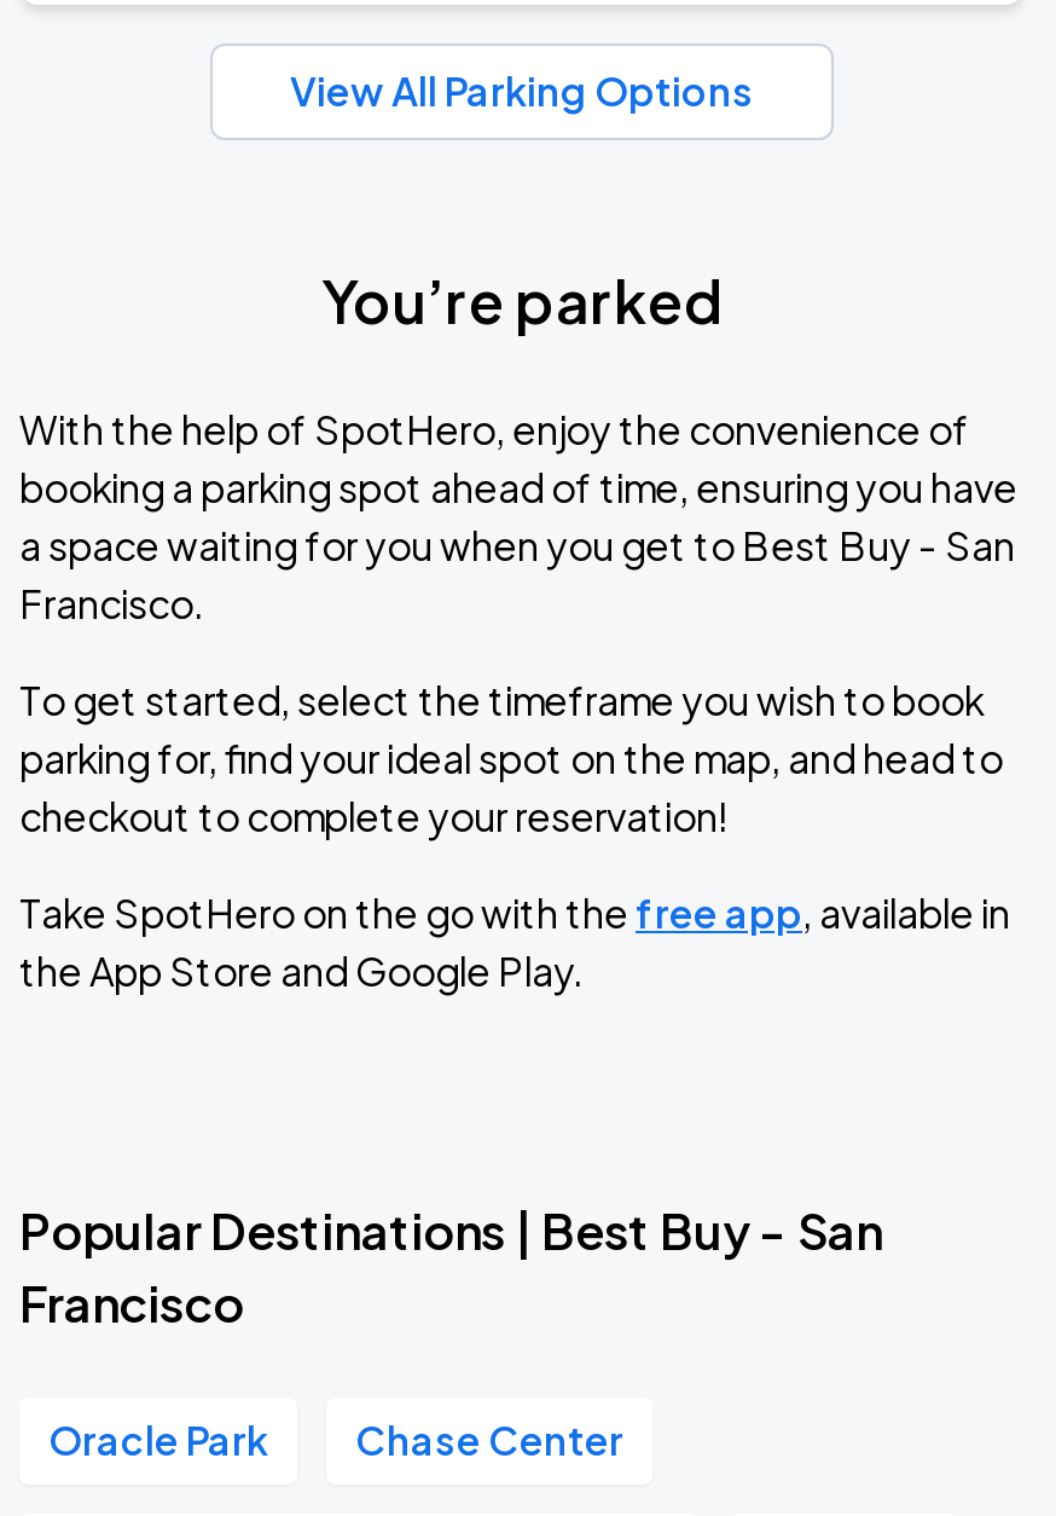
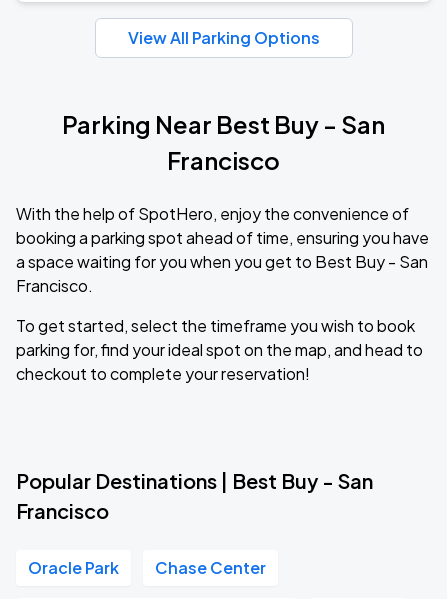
[321,264,723,336] You’re parked -> [62,109,385,175] Parking Near Best Buy - San | Francisco
moved [19,404,1017,841] -> [16,203,429,384]: With the help of SpotHero, enjoy the convenience of | booking a parking spot ahead of time, ensuring you have | a space waiting for you when you get to Best Buy - San | Francisco. | To get started, select the timeframe you wish to book | parking for, find your ideal spot on the map, and head to | checkout to complete your reservation!
[19,887,1010,996] Take SpotHero on the go with the free app, available in | the App Store and Google Play. -> none

